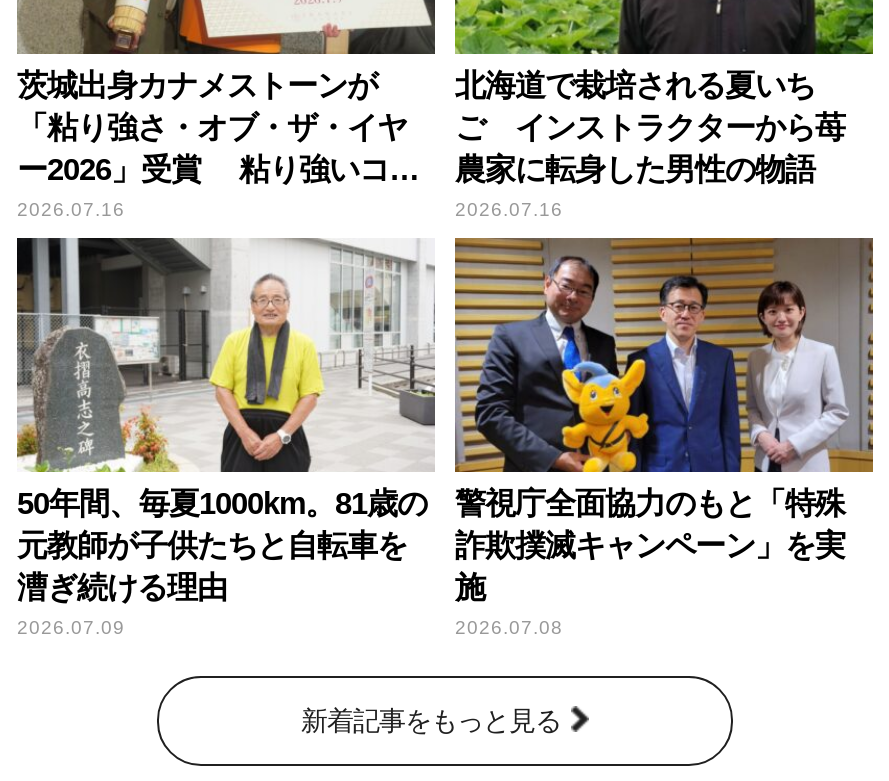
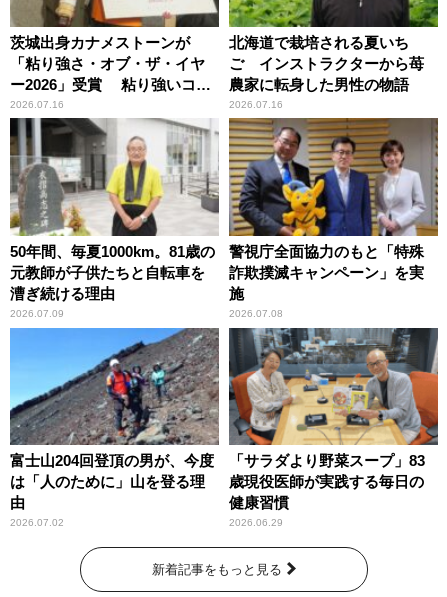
none -> [9,327,220,528] [image] | 富士山204回登頂の男が、今度 | は「人のために」山を登る理 | 由 | 2026.07.02
none -> [228,327,438,528] [image] | 「サラダより野菜スープ」83 | 歳現役医師が実践する毎日の | 健康習慣 | 2026.06.29

